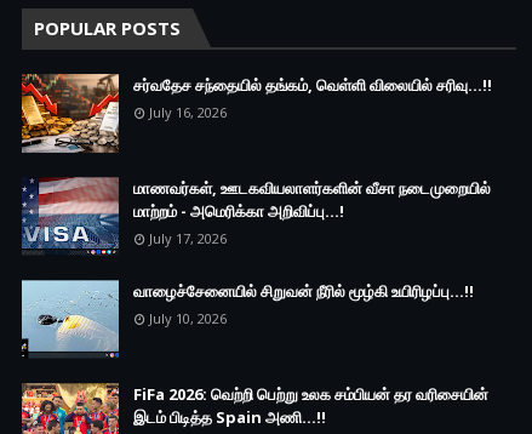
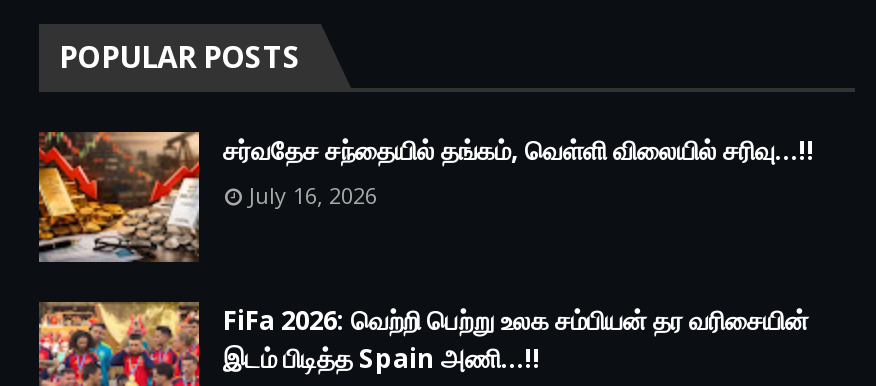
[22,177,491,328] [image] | மாணவர்கள், ஊடகவியலாளர்களின் வீசா நடைமுறையில் | மாற்றம் - அமெரிக்கா அறிவிப்பு...! | July 17, 2026 | வாழைச்சேனையில் சிறுவன் நீரில் மூழ்கி உயிரிழப்பு...!! | July 10, 2026 -> none
[21,279,120,359] [image] -> none

